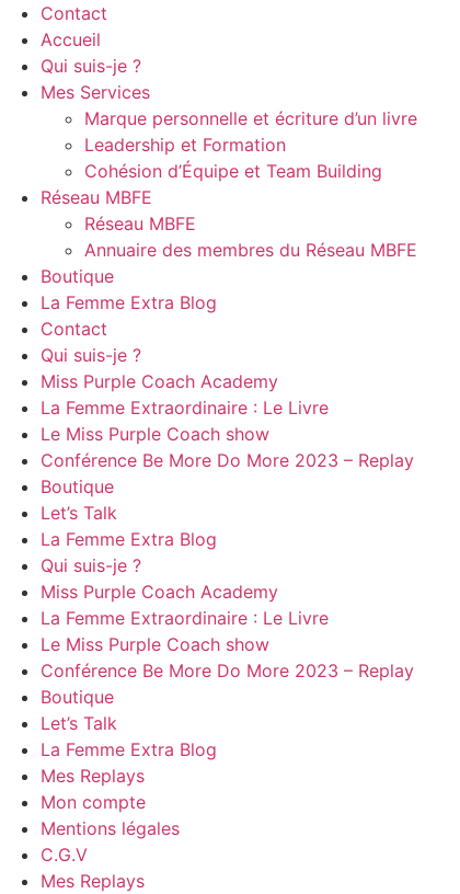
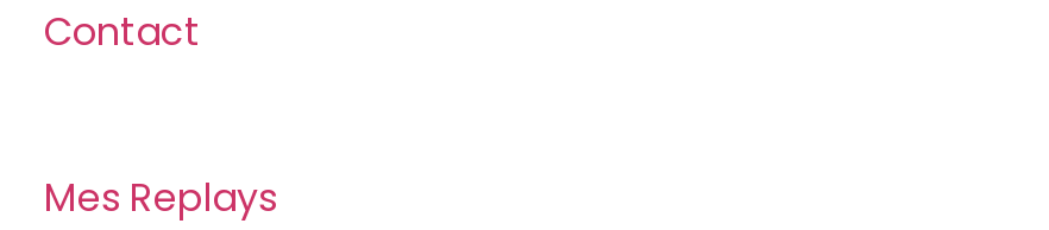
[41,28,417,866] Accueil | Qui suis-je ? | Mes Services | Marque personnelle et écriture d’un livre | Leadership et Formation | Cohésion d’Équipe et Team Building | Réseau MBFE | Réseau MBFE | Annuaire des membres du Réseau MBFE | Boutique | La Femme Extra Blog | Contact | Qui suis-je ? | Miss Purple Coach Academy | La Femme Extraordinaire : Le Livre | Le Miss Purple Coach show | Conférence Be More Do More 2023 – Replay | Boutique | Let’s Talk | La Femme Extra Blog | Qui suis-je ? | Miss Purple Coach Academy | La Femme Extraordinaire : Le Livre | Le Miss Purple Coach show | Conférence Be More Do More 2023 – Replay | Boutique | Let’s Talk | La Femme Extra Blog | Mes Replays | Mon compte | Mentions légales | C.G.V -> none

